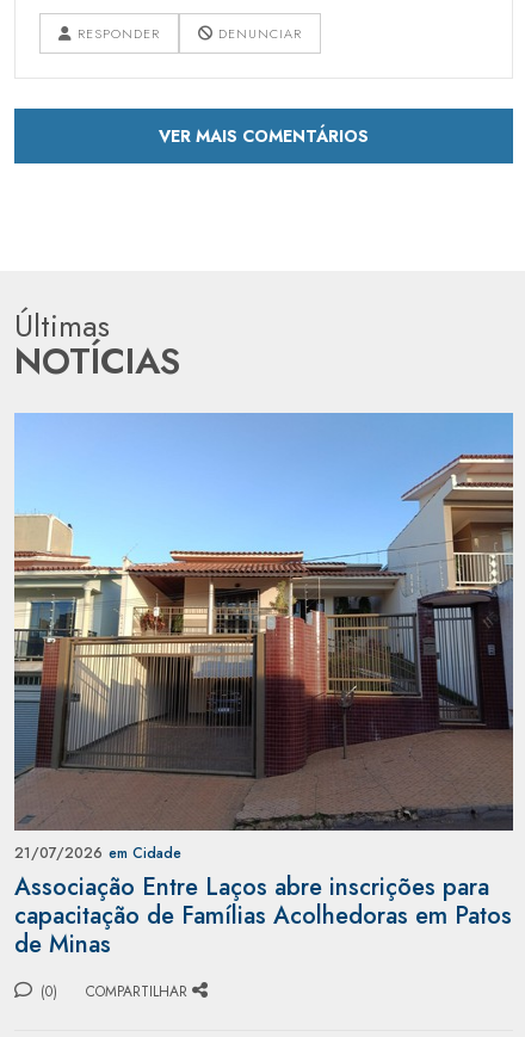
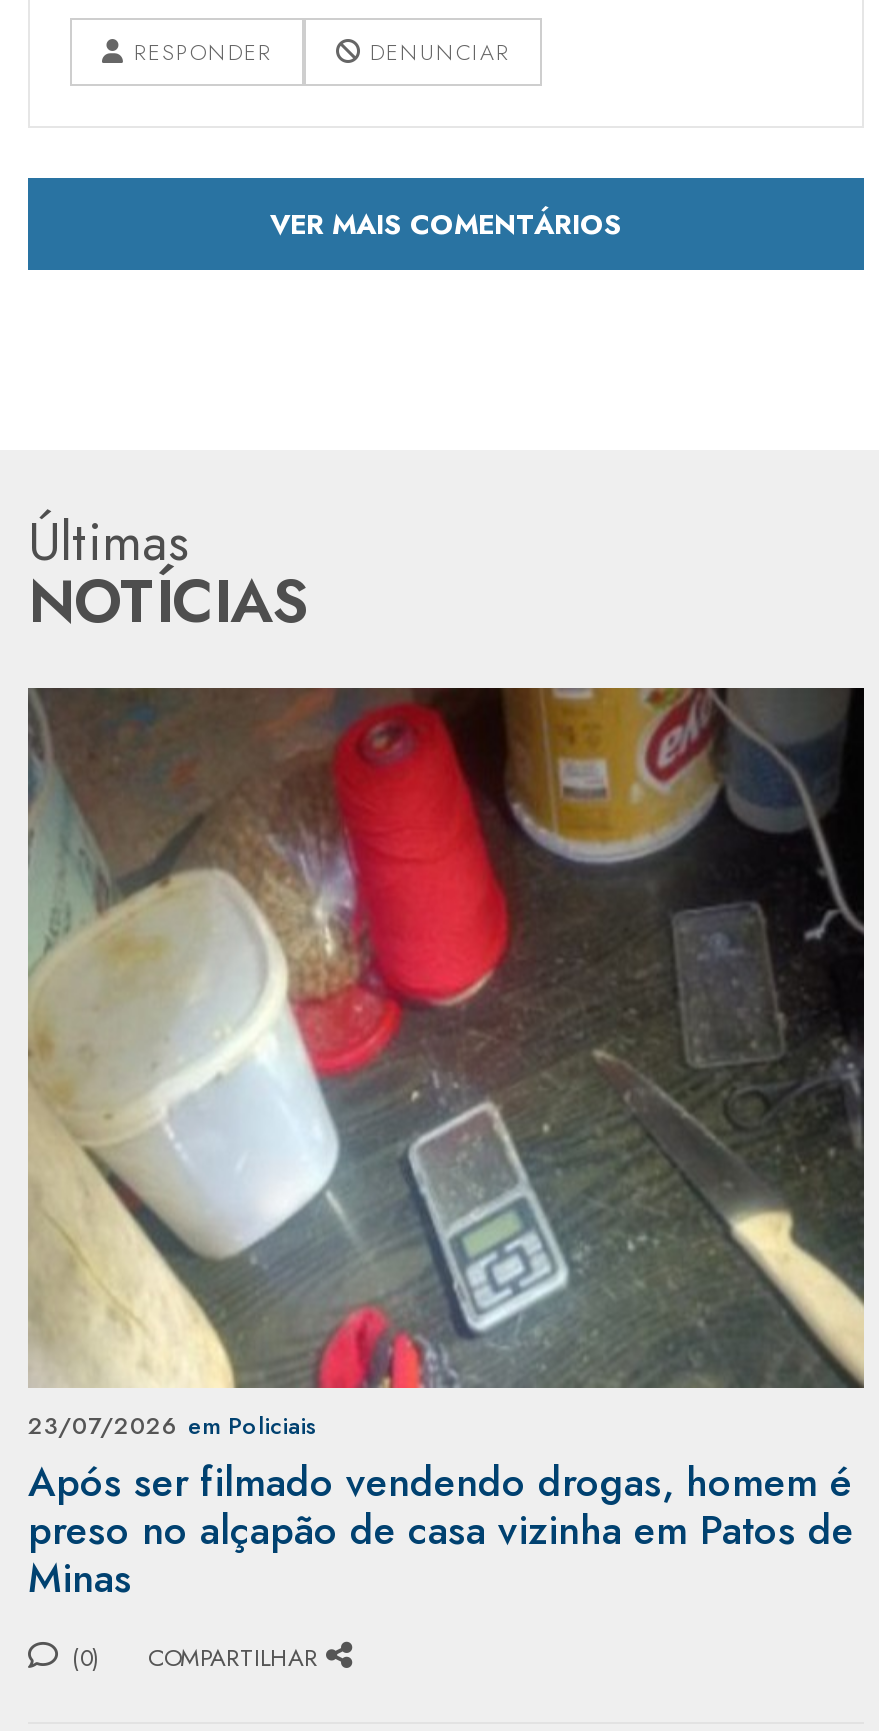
[13,412,514,962] [image] | 21/07/2026 em Cidade | Associação Entre Laços abre inscrições para | capacitação de Famílias Acolhedoras em Patos | de Minas -> [26,686,866,1608] [image] | 23/07/2026 em Policiais | Após ser filmado vendendo drogas, homem é | preso no alçapão de casa vizinha em Patos de | Minas

